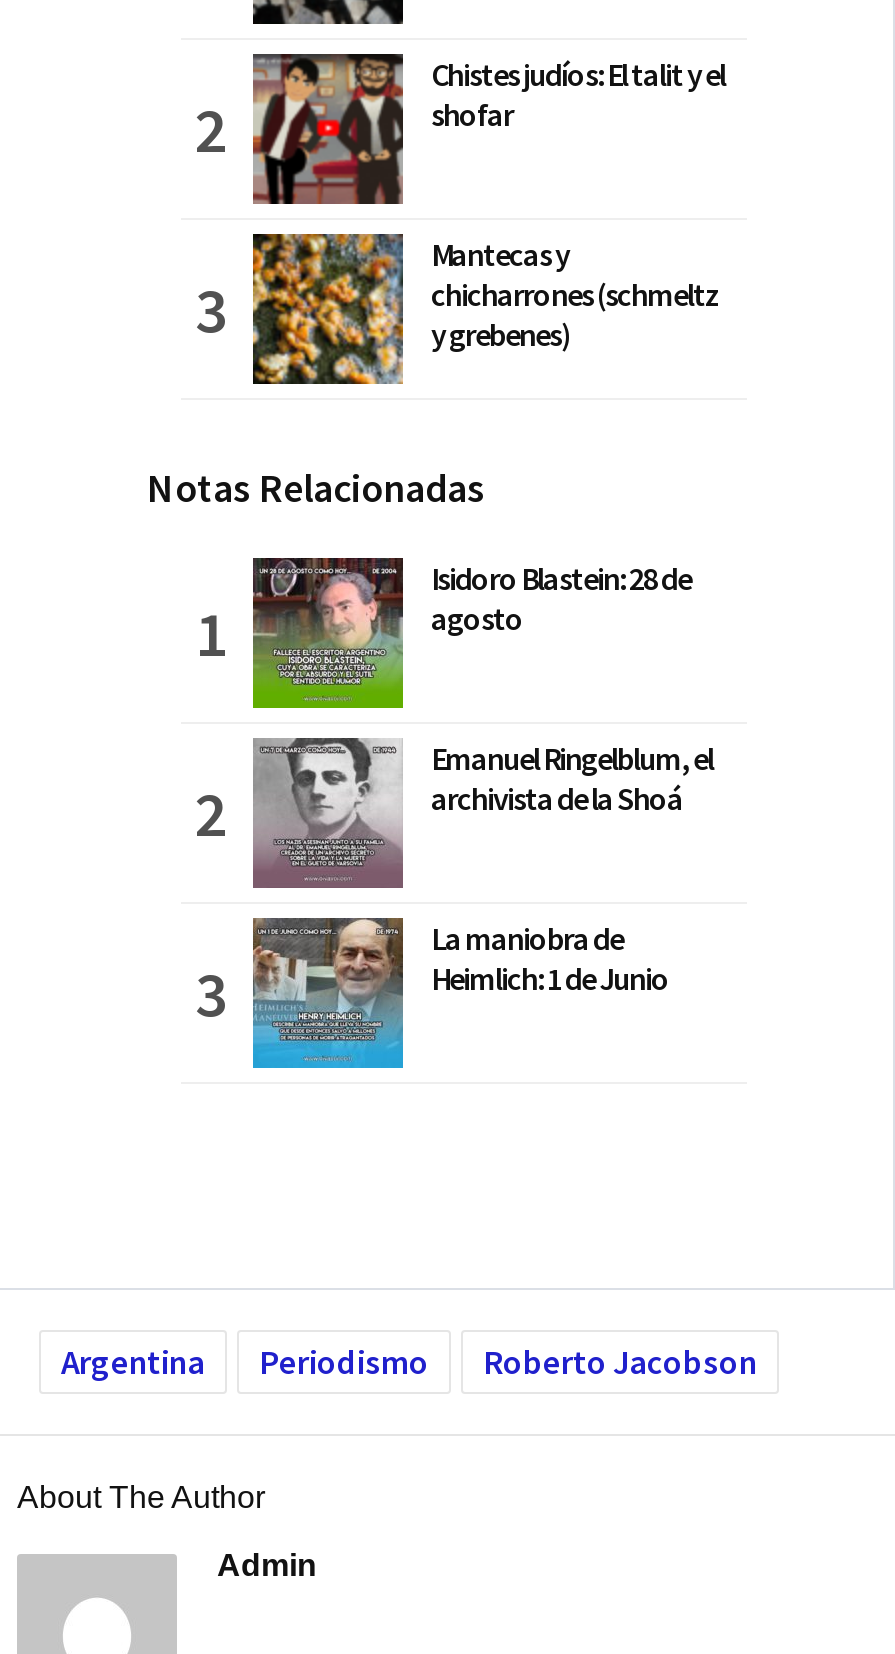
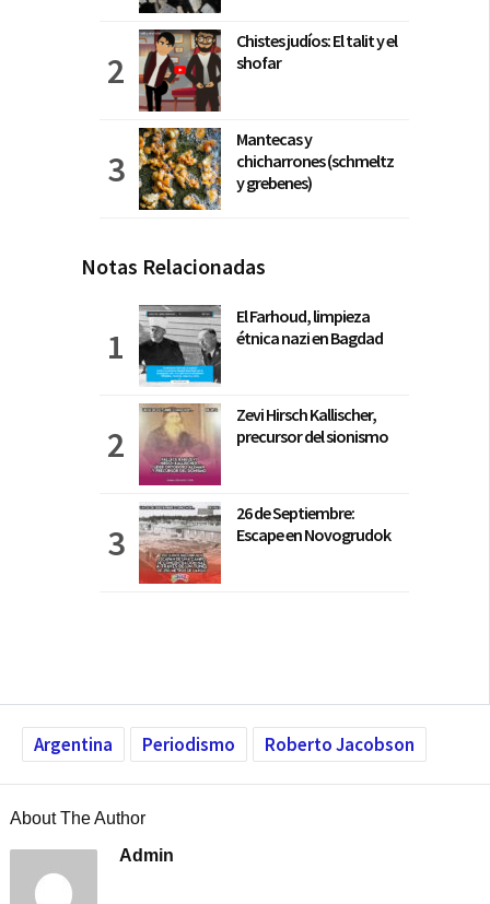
[251,556,691,710] [image] | Isidoro Blastein: 28 de | agosto -> [138,304,383,387] [image] | El Farhoud, limpieza | étnica nazi en Bagdad
[253,736,713,888] [image] | Emanuel Ringelblum, el | archivista de la Shoá -> [139,402,388,485] [image] | Zevi Hirsch Kallischer, | precursor del sionismo
[251,916,669,1070] [image] | La maniobra de | Heimlich: 1 de Junio -> [138,502,390,585] [image] | 26 de Septiembre: | Escape en Novogrudok

